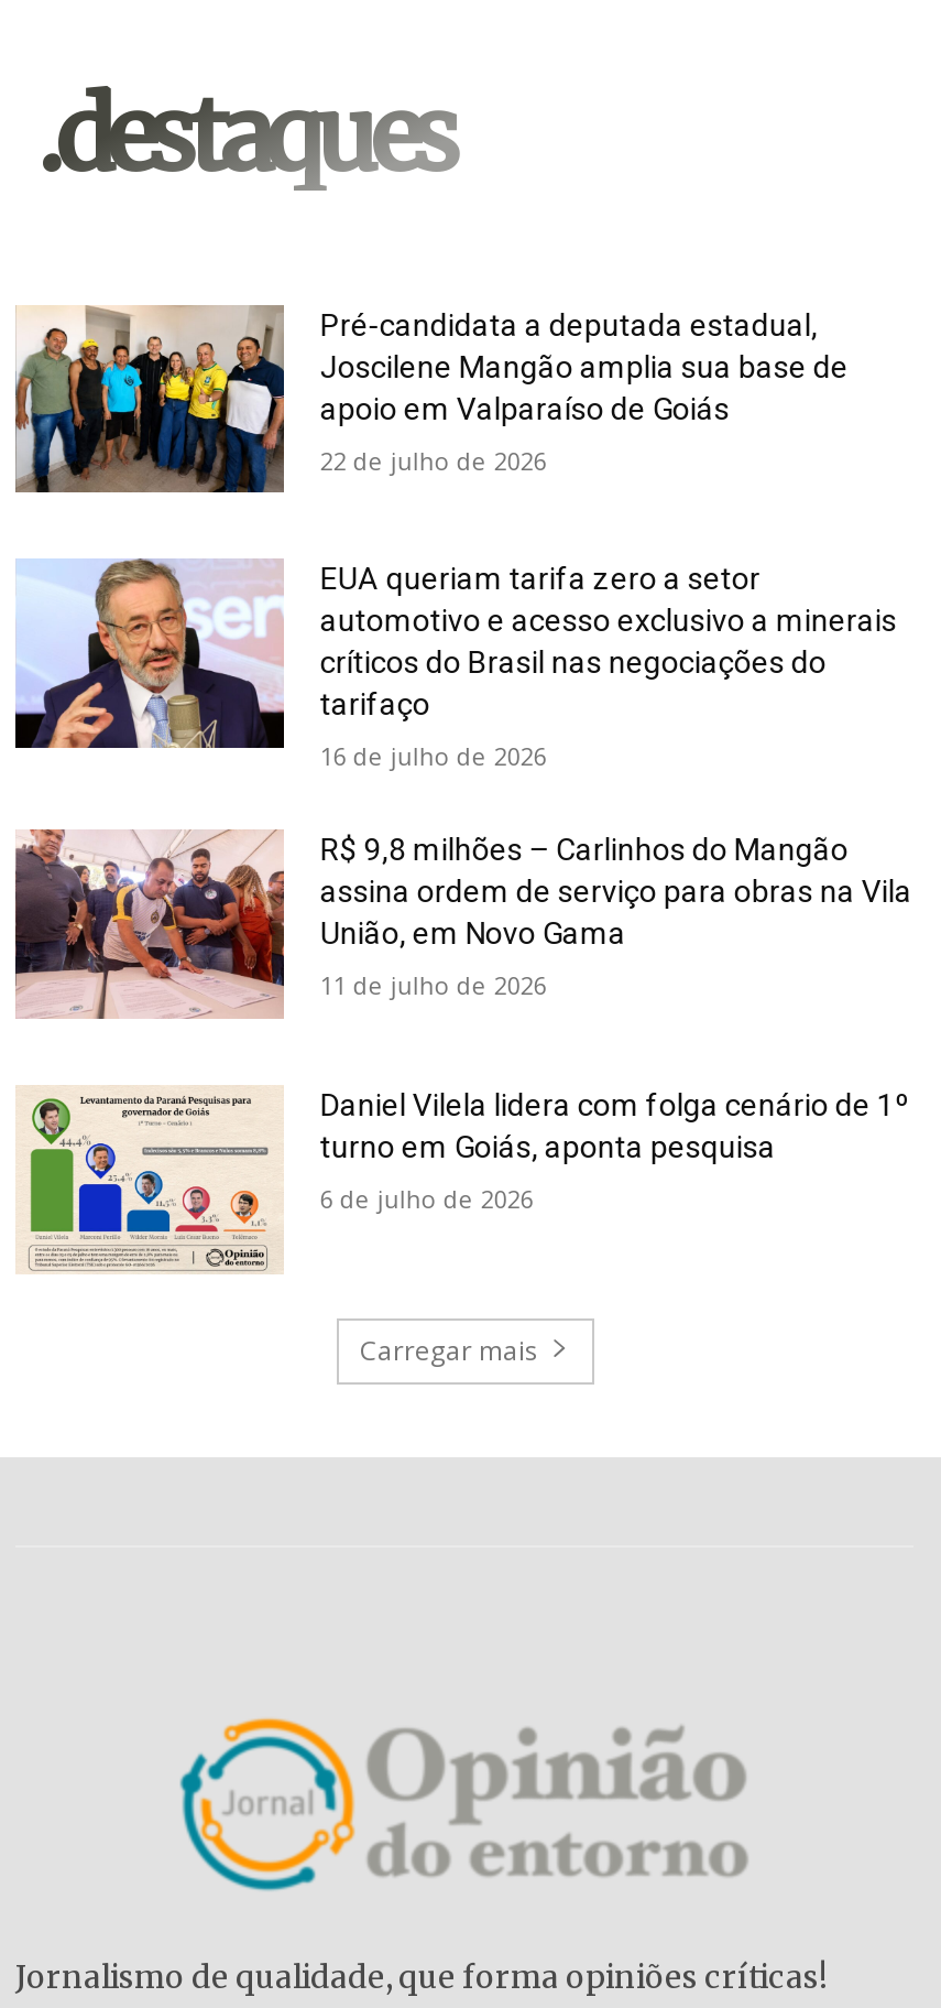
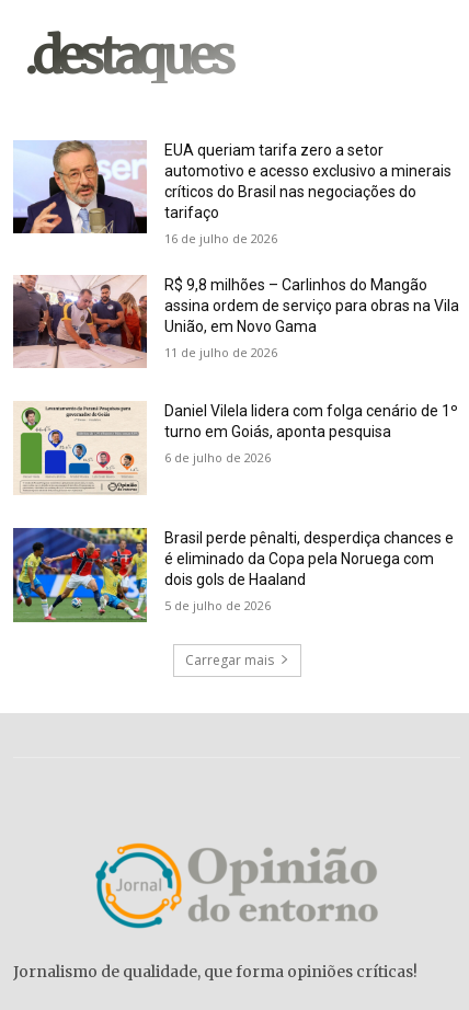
[13,305,848,495] [image] | Pré-candidata a deputada estadual, | Joscilene Mangão amplia sua base de | apoio em Valparaíso de Goiás | 22 de julho de 2026 -> none
moved [15,556,912,1215] -> [13,138,460,466]: [image] | EUA queriam tarifa zero a setor | automotivo e acesso exclusivo a minerais | ... | turno em Goiás, aponta pesquisa | 6 de julho de 2026
none -> [12,527,454,622] [image] | Brasil perde pênalti, desperdiça chances e | é eliminado da Copa pela Noruega com | dois gols de Haaland | 5 de julho de 2026

